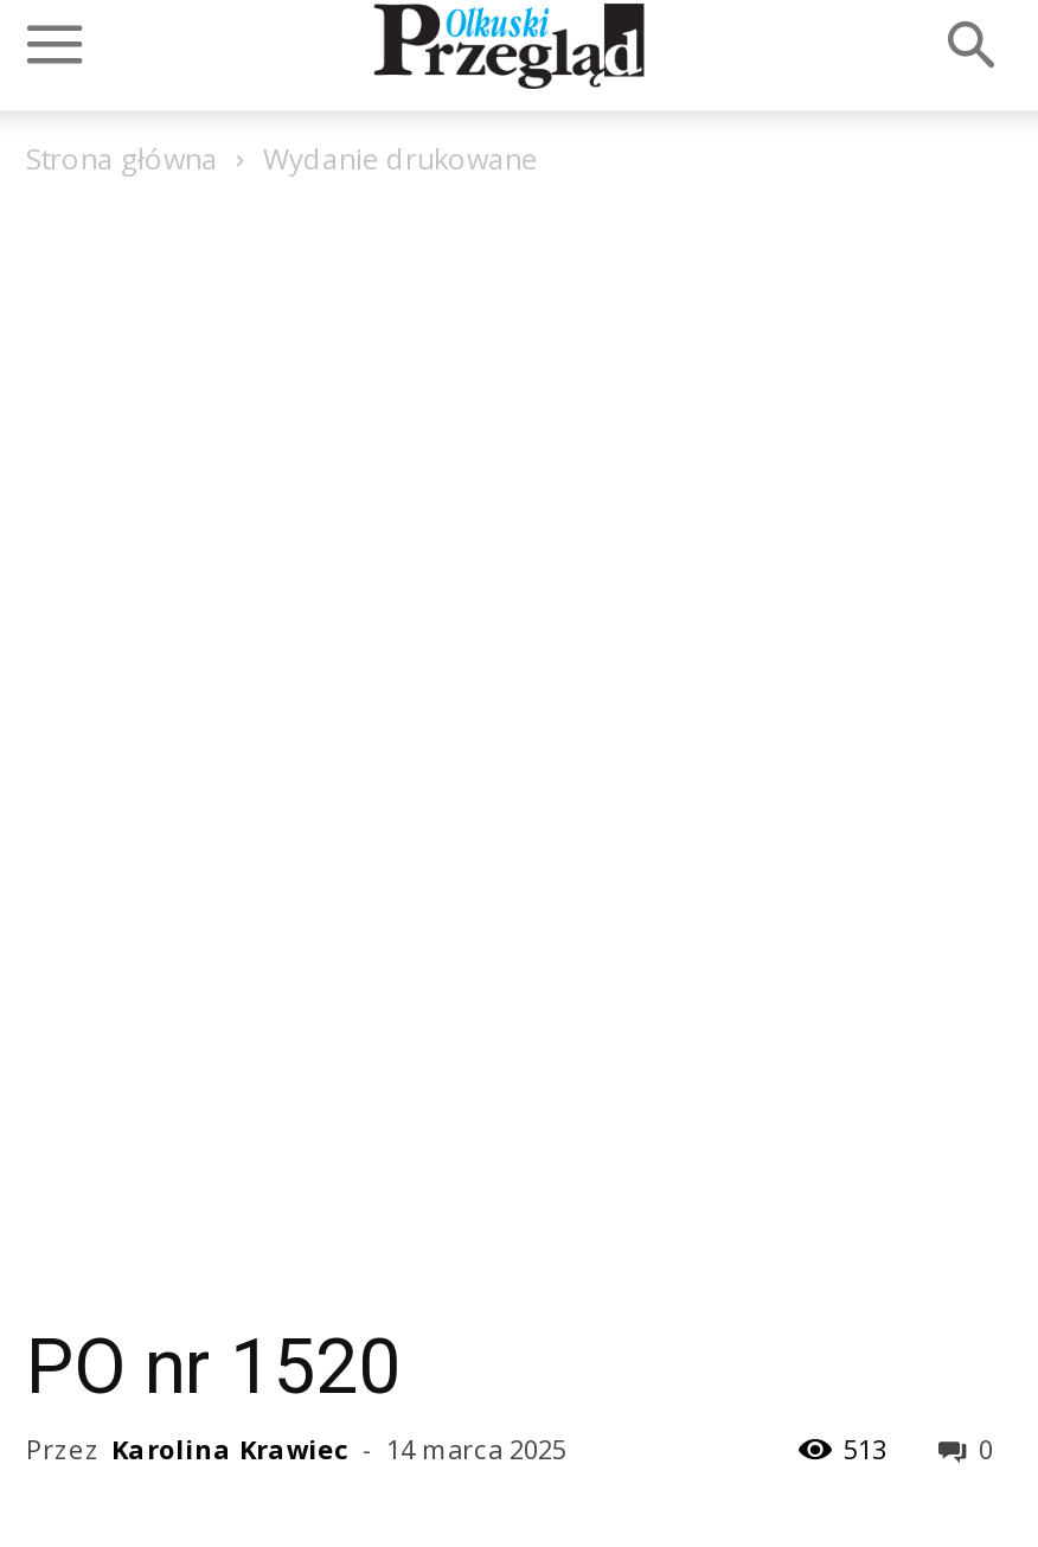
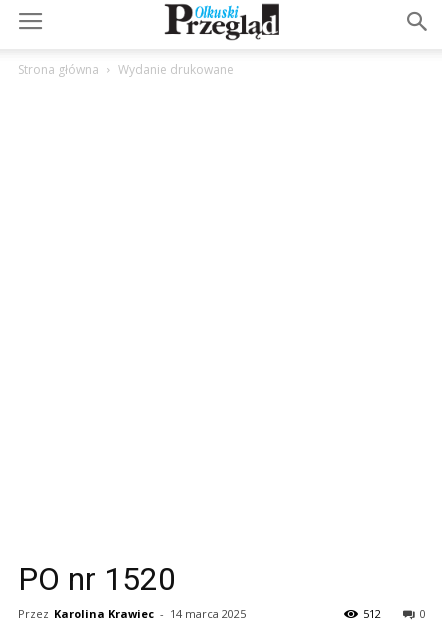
[844,1431,886,1466] 513 -> [363,606,381,621] 512

